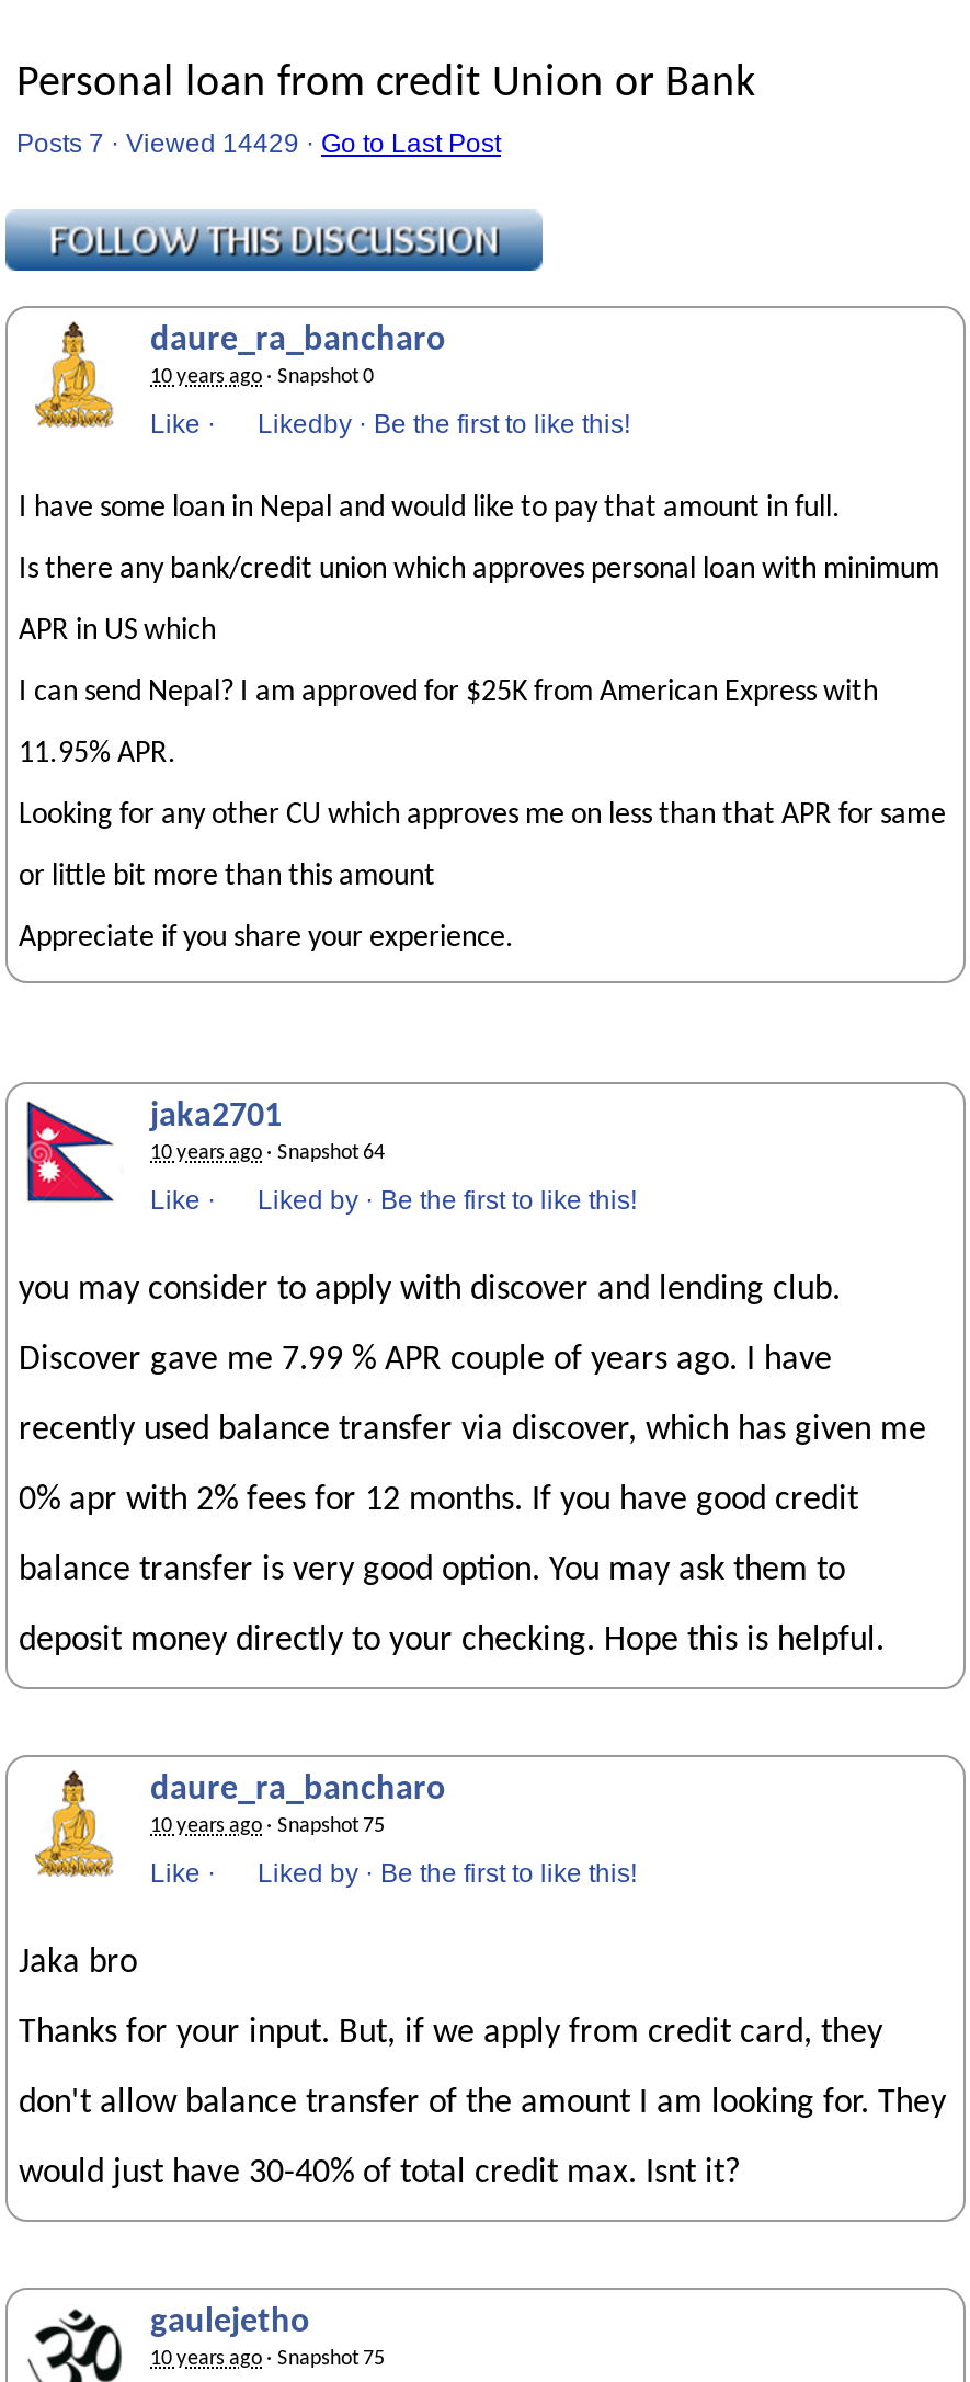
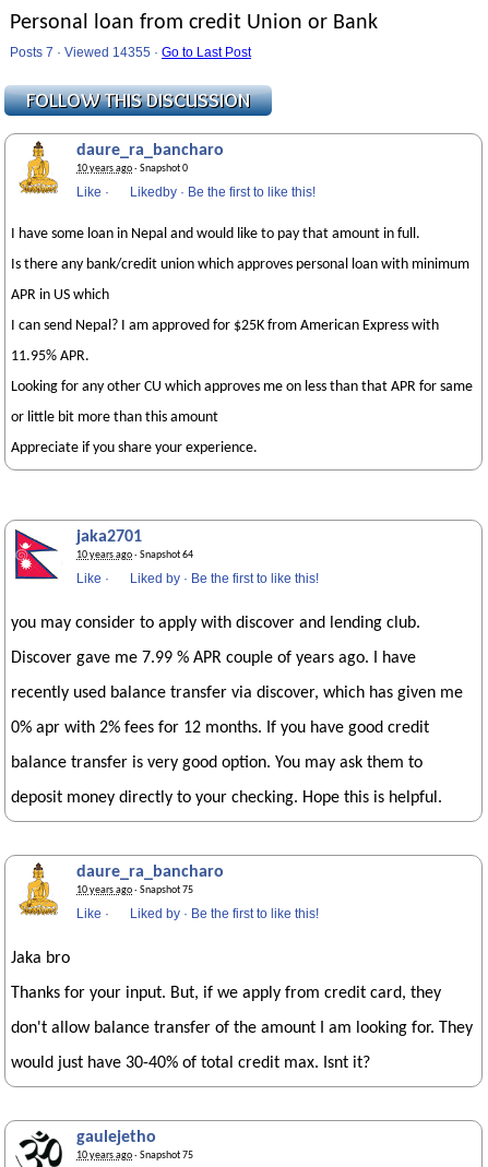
[16,128,501,159] Posts 7 · Viewed 14429 · Go to Last Post -> [10,45,251,60] Posts 7 · Viewed 14355 · Go to Last Post

